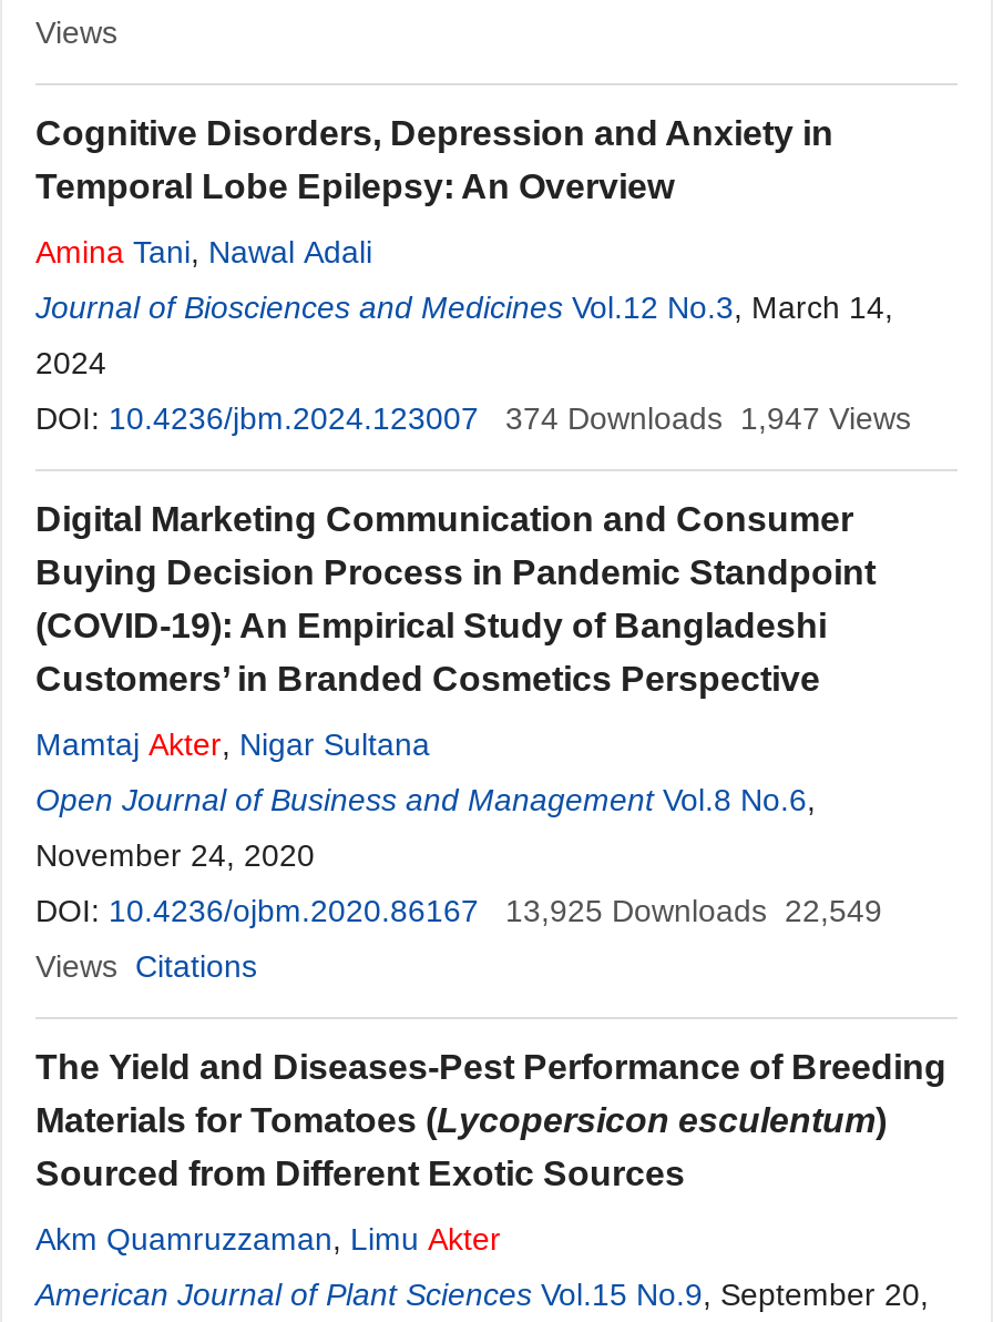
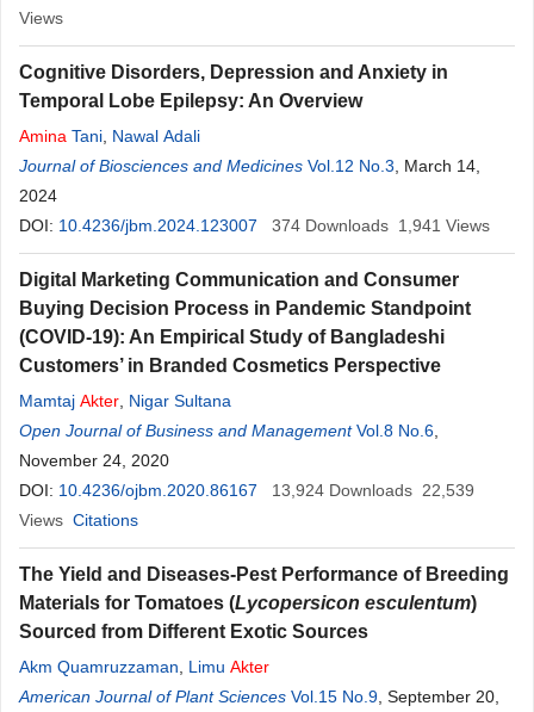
[505,400,911,436] 374 Downloads 1,947 Views -> [272,216,490,235] 374 Downloads 1,941 Views
[35,893,882,928] DOI: 10.4236/ojbm.2020.86167 13,925 Downloads 22,549 -> [19,481,474,500] DOI: 10.4236/ojbm.2020.86167 13,924 Downloads 22,539

